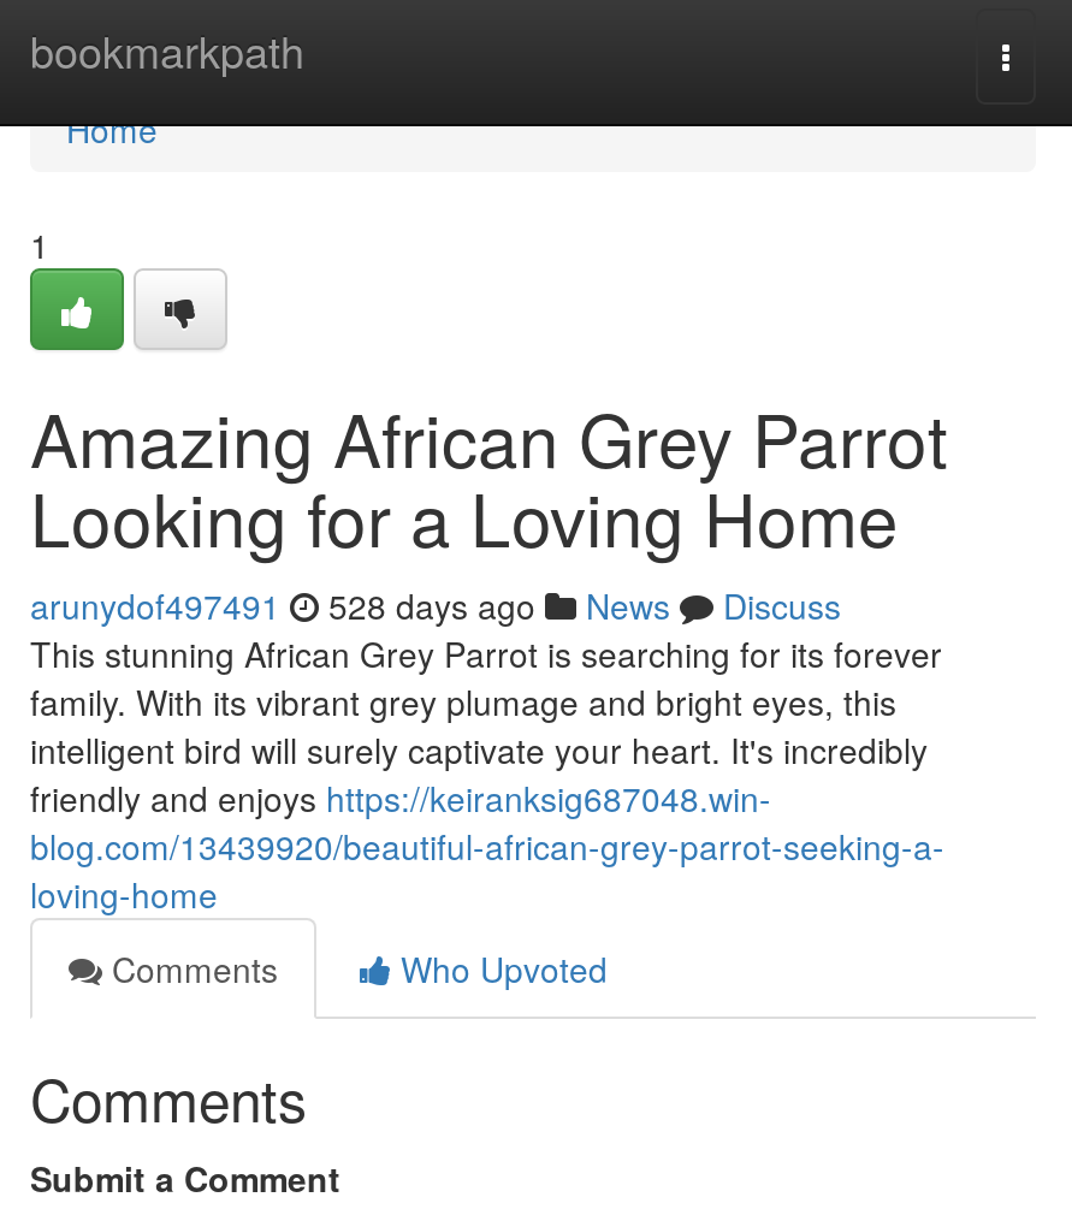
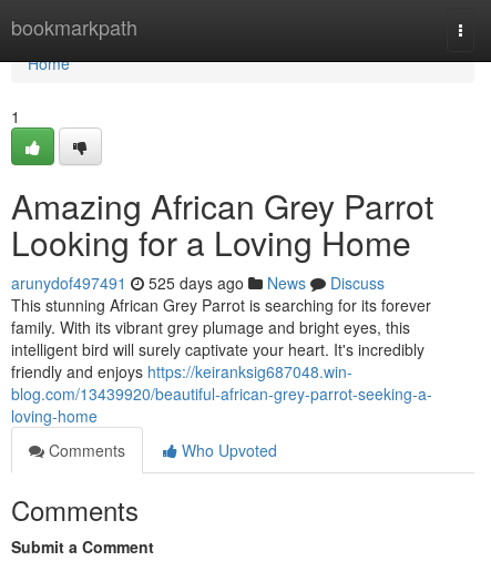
[30,581,841,629] arunydof497491 528 days ago News Discuss -> [11,272,385,294] arunydof497491 525 days ago News Discuss

